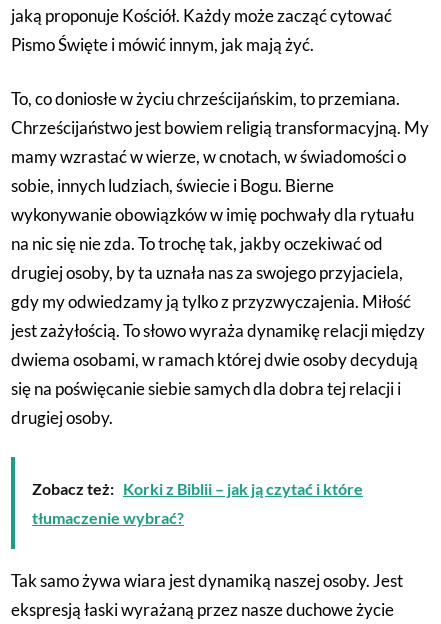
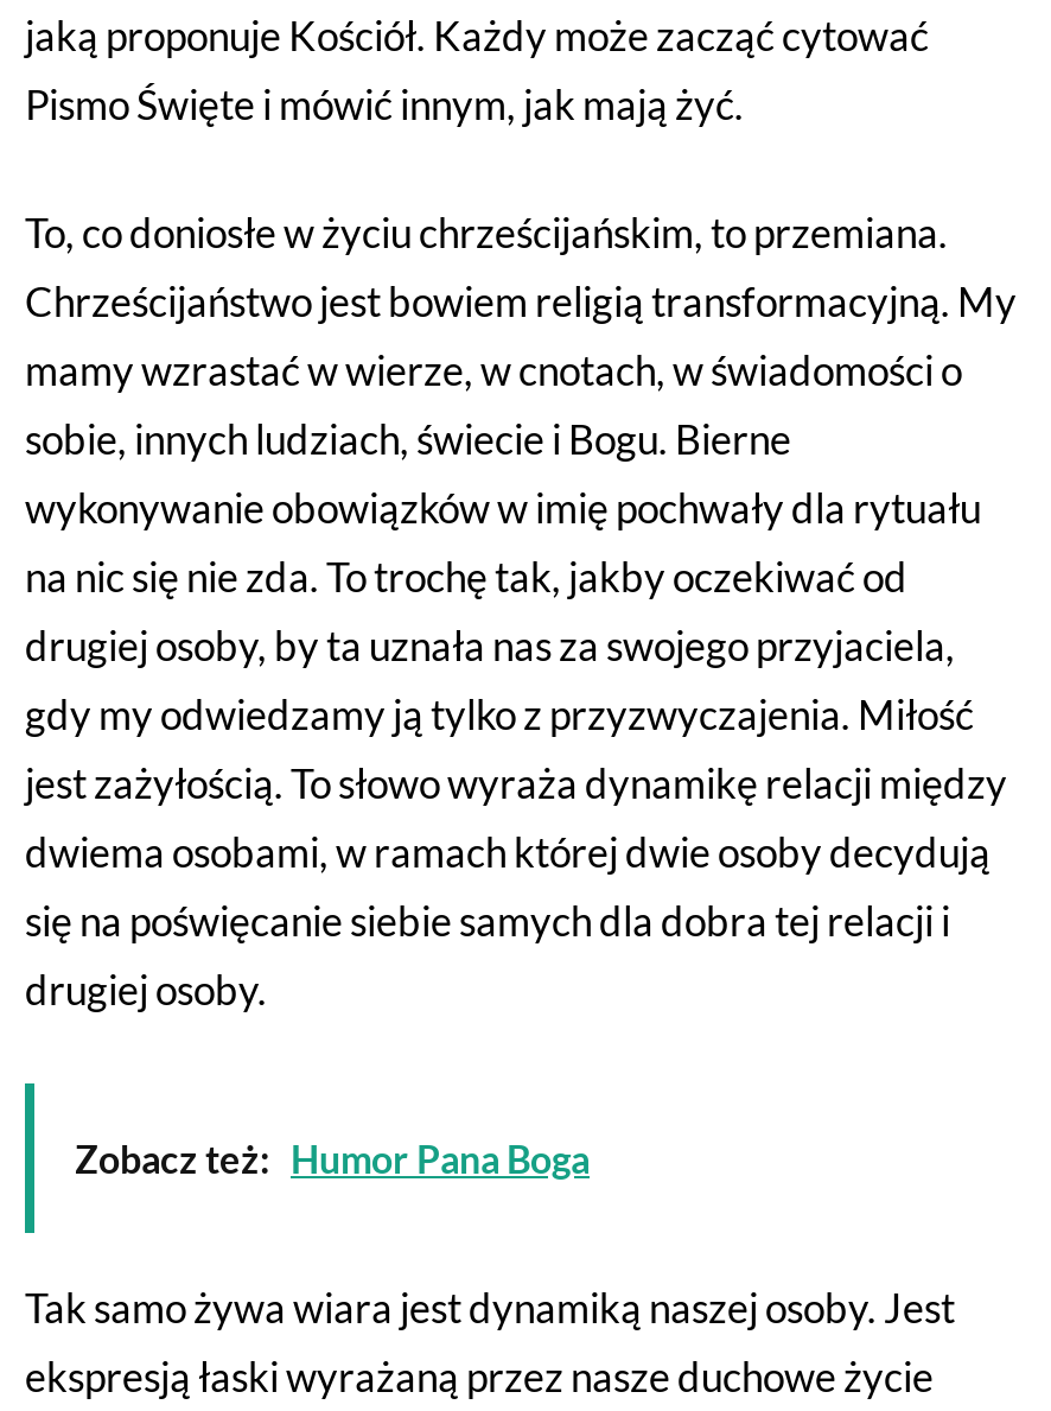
[32,479,363,527] Zobacz też: Korki z Biblii – jak ją czytać i które | tłumaczenie wybrać? -> [75,1136,590,1181] Zobacz też: Humor Pana Boga

